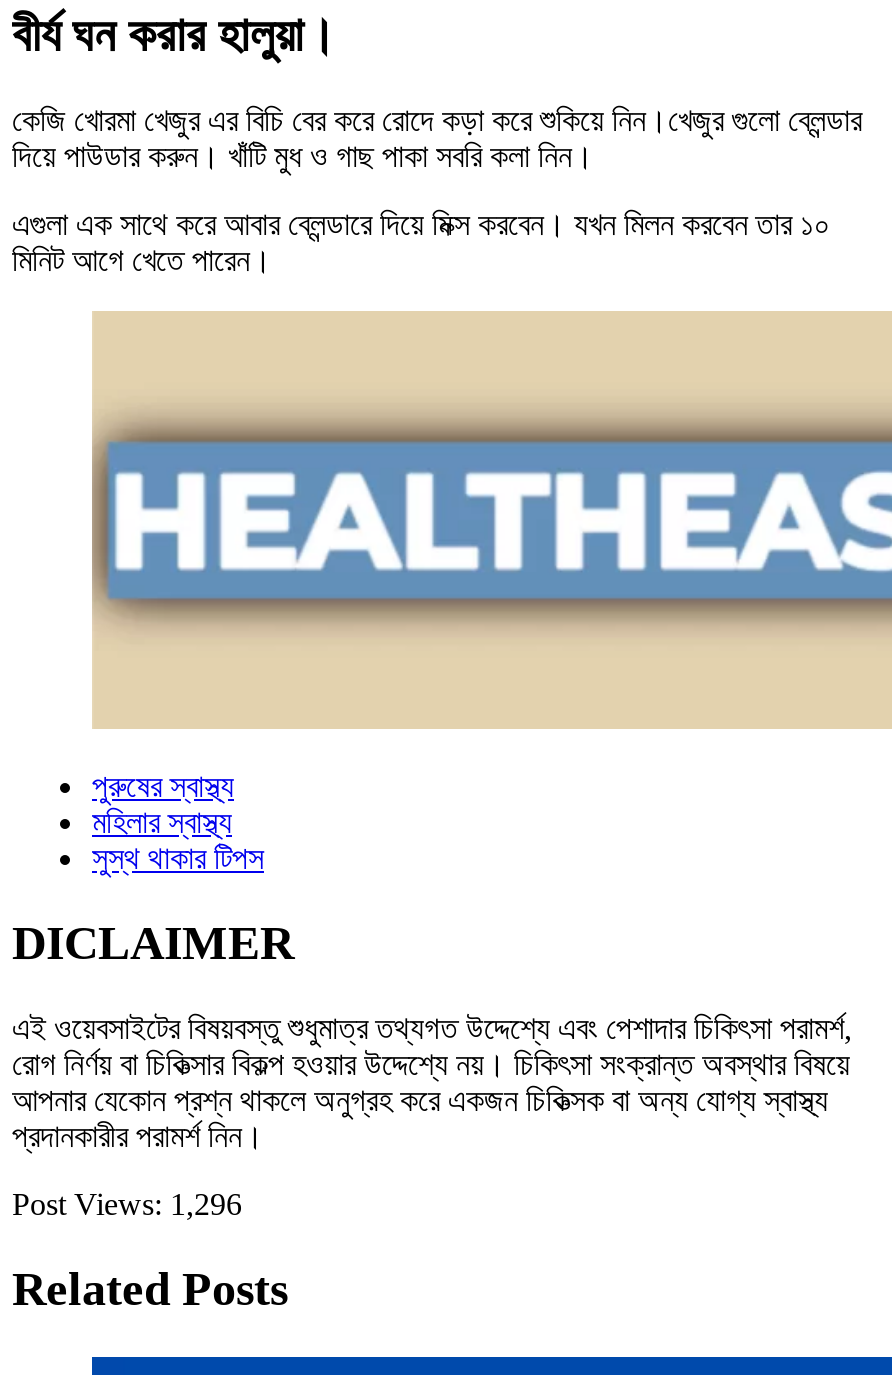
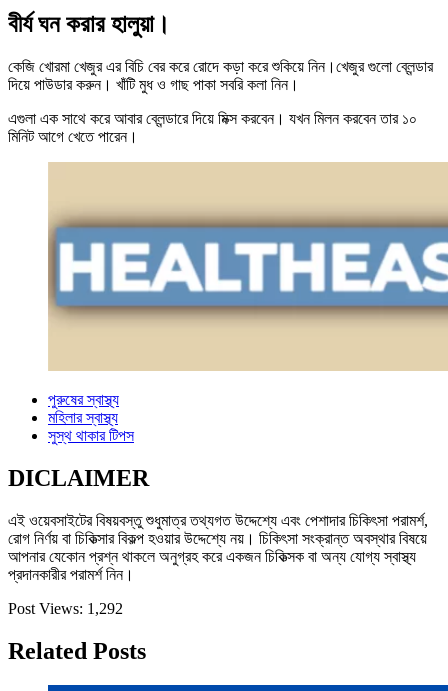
[12,1187,242,1221] Post Views: 1,296 -> [8,600,123,617] Post Views: 1,292

